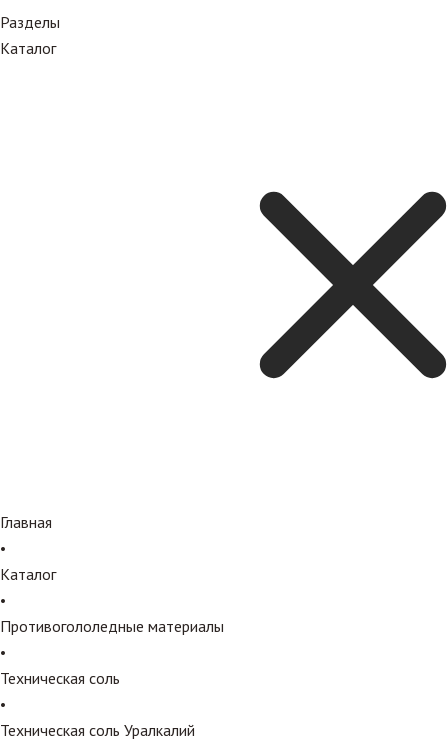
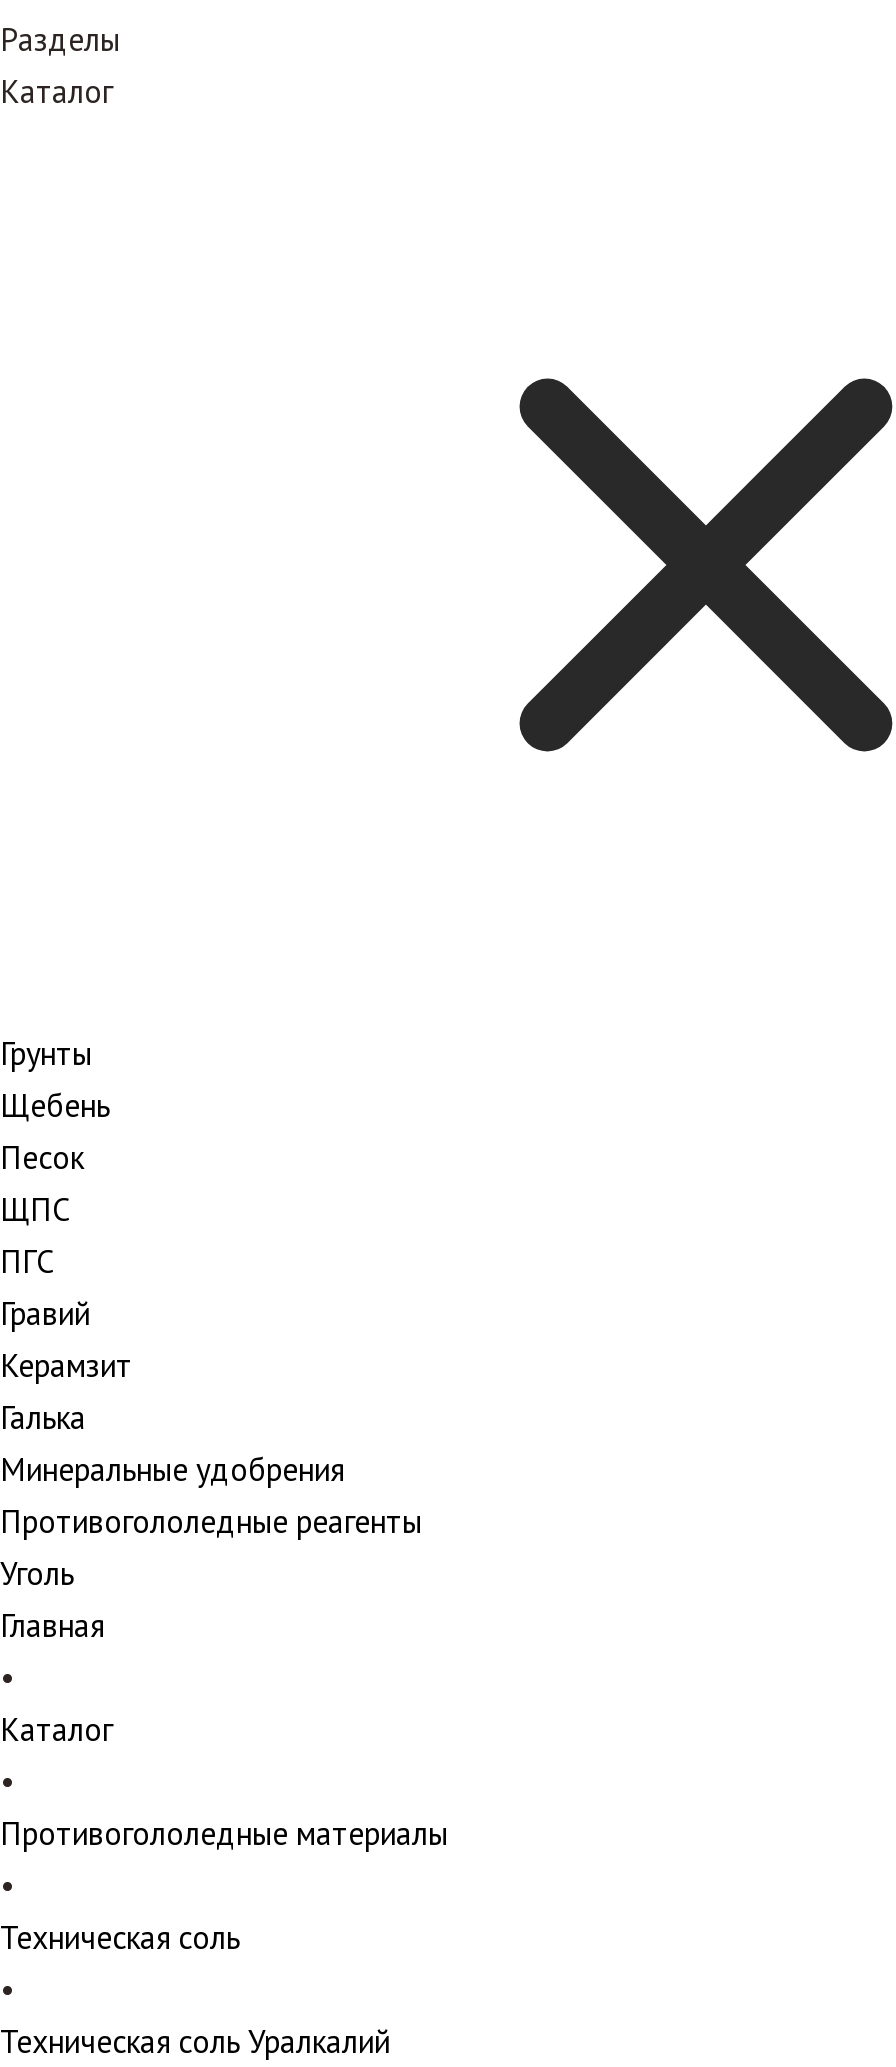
none -> [0,1033,422,1593] Грунты | Щебень | Песок | ЩПС | ПГС | Гравий | Керамзит | Галька | Минеральные удобрения | Противогололедные реагенты | Уголь

